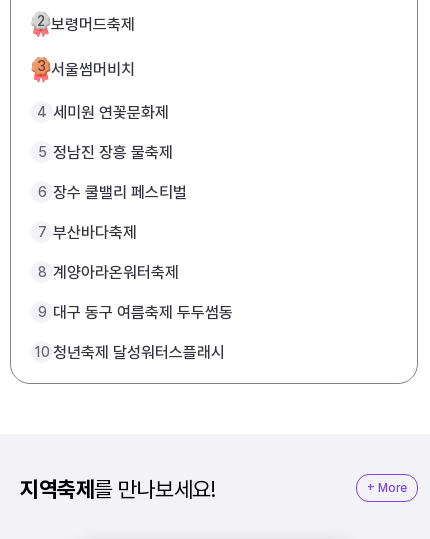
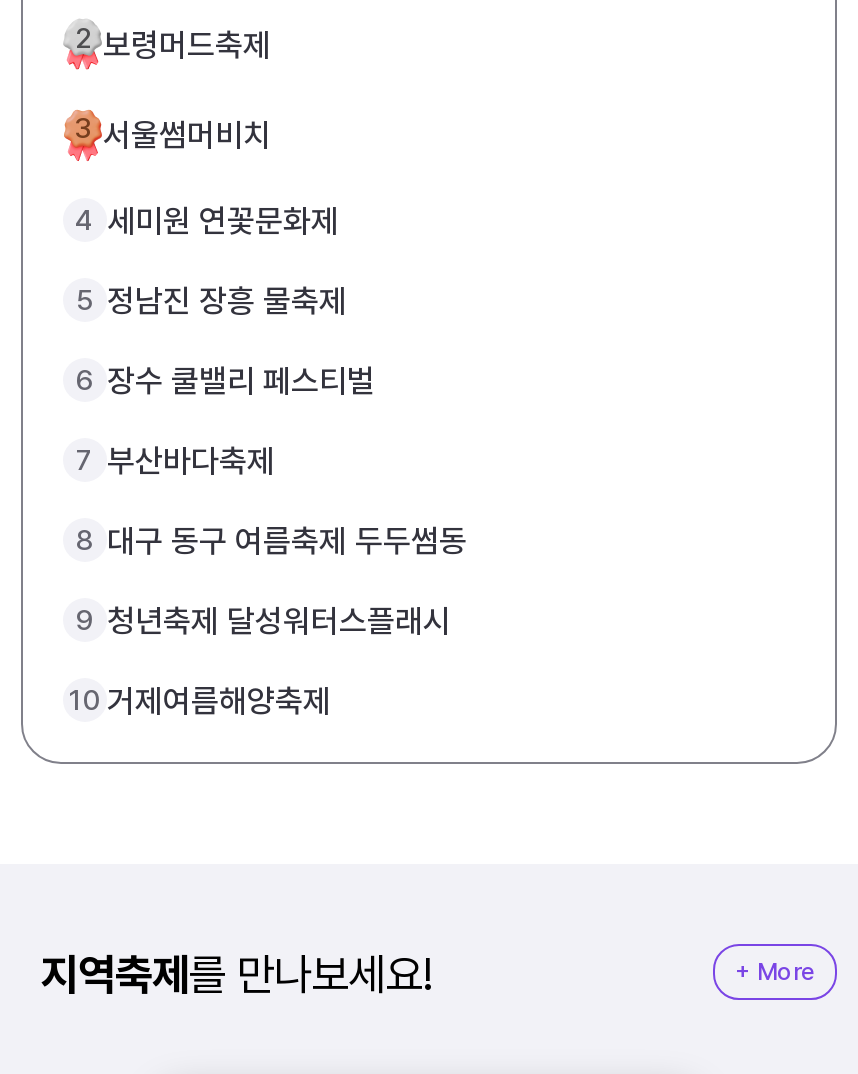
[37,263,179,282] 8 계양아라온워터축제 -> [76,522,467,560] 8 대구 동구 여름축제 두두썸동
[37,303,233,322] 9 대구 동구 여름축제 두두썸동 -> [76,602,451,640] 9 청년축제 달성워터스플래시
[34,343,225,362] 10 청년축제 달성워터스플래시 -> [69,682,331,720] 10 거제여름해양축제

